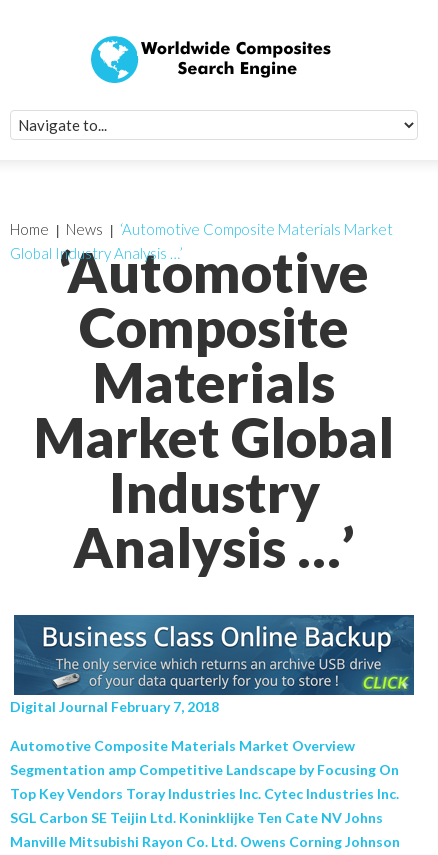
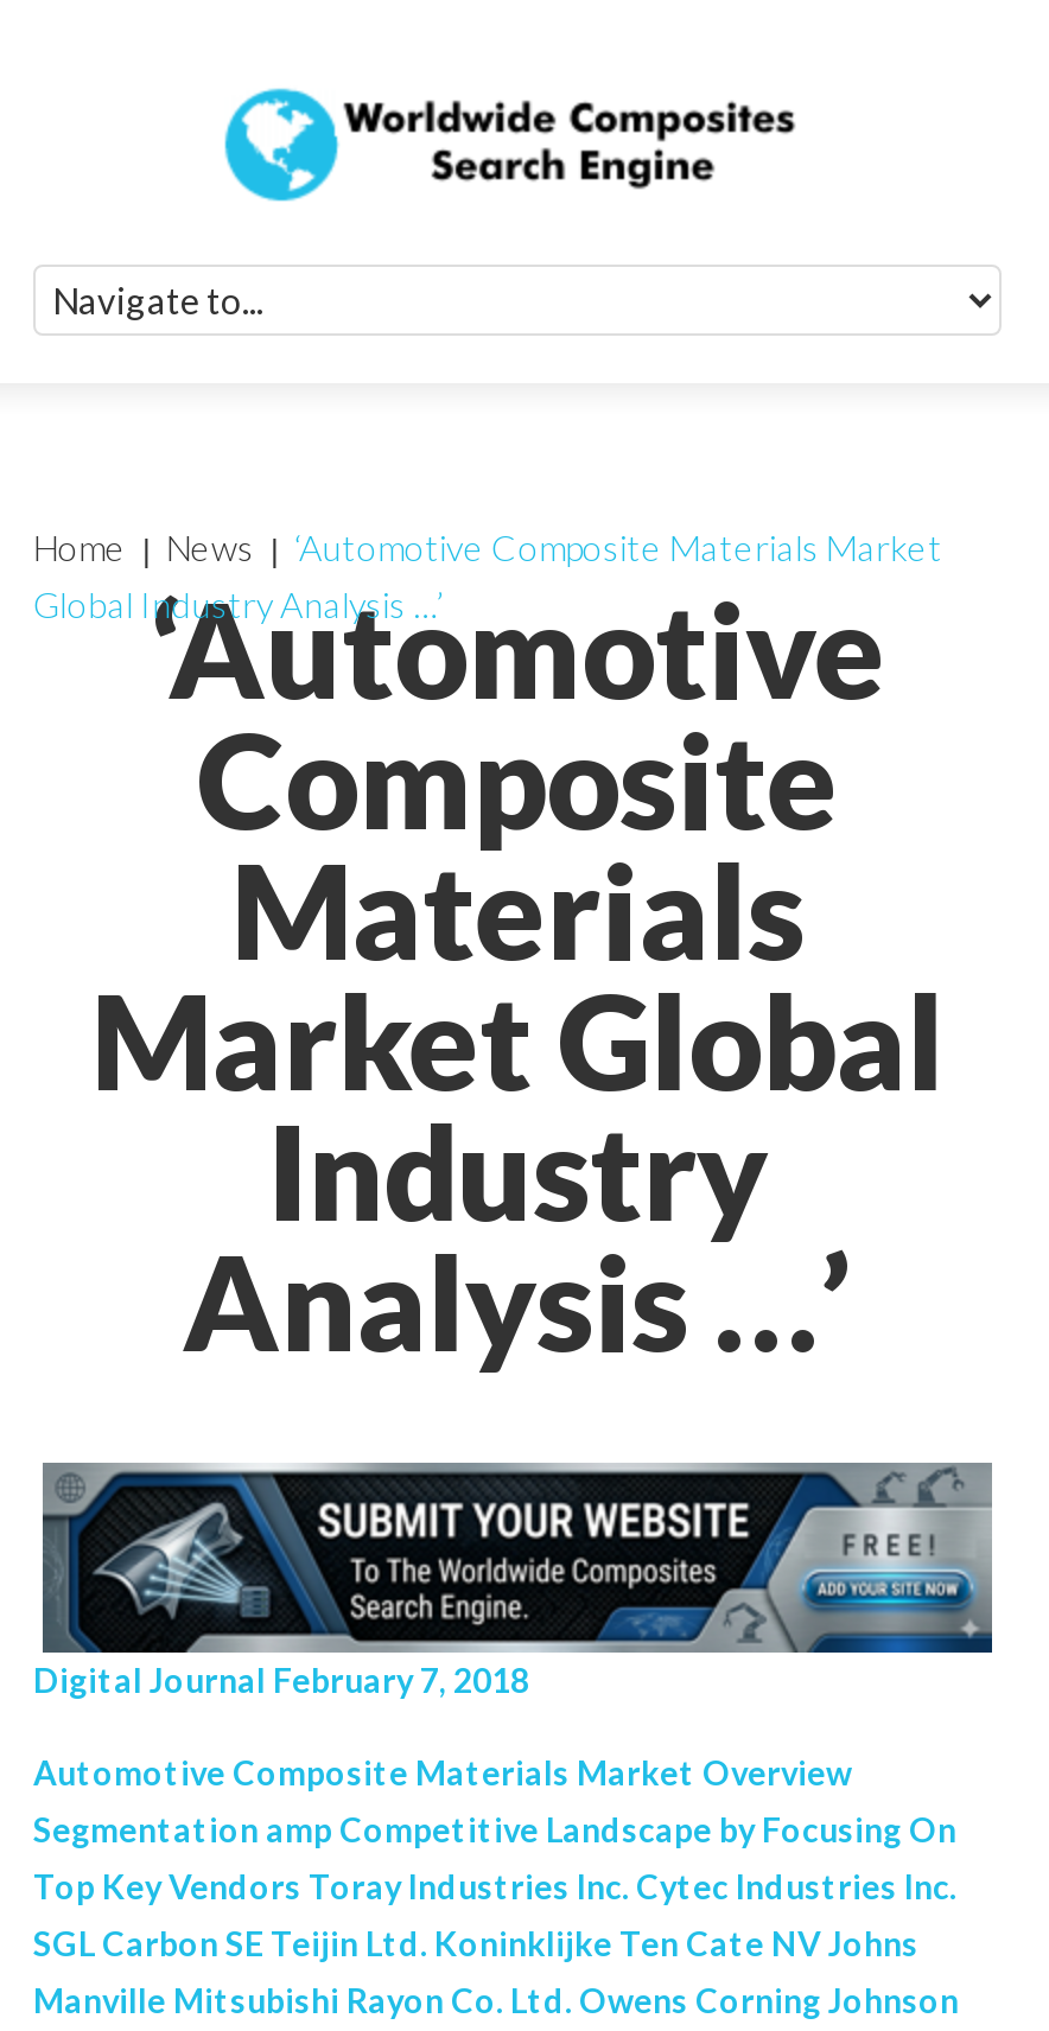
[13,614,415,696] [image] -> [43,1463,992,1655] [image]

